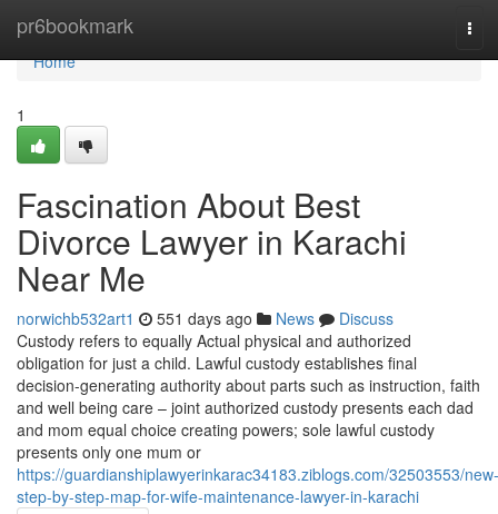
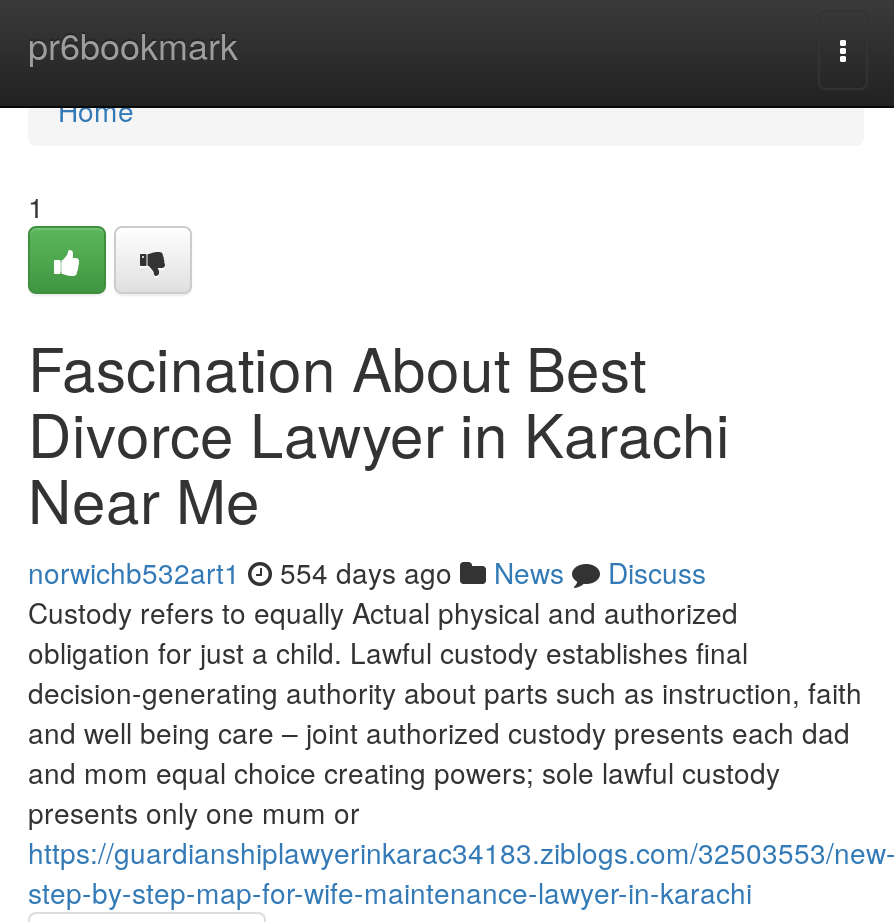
[17,307,394,329] norwichb532art1 551 days ago News Discuss -> [28,552,706,592] norwichb532art1 554 days ago News Discuss

